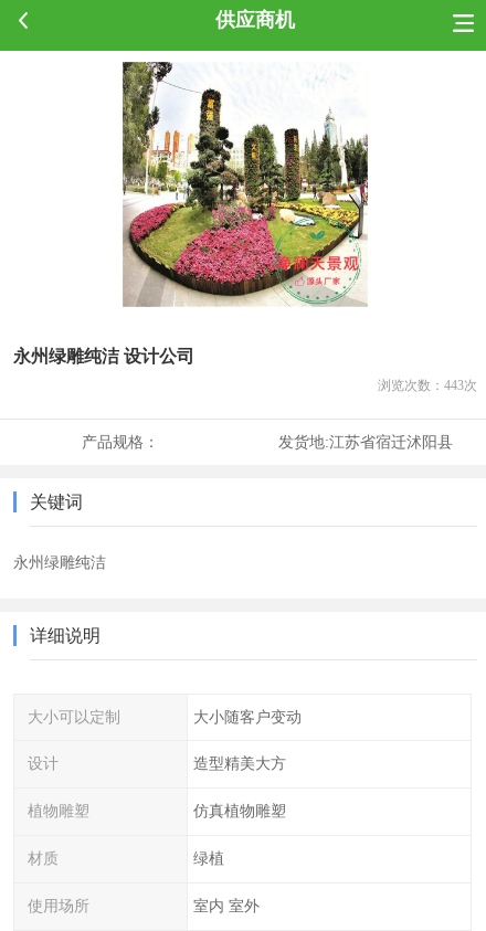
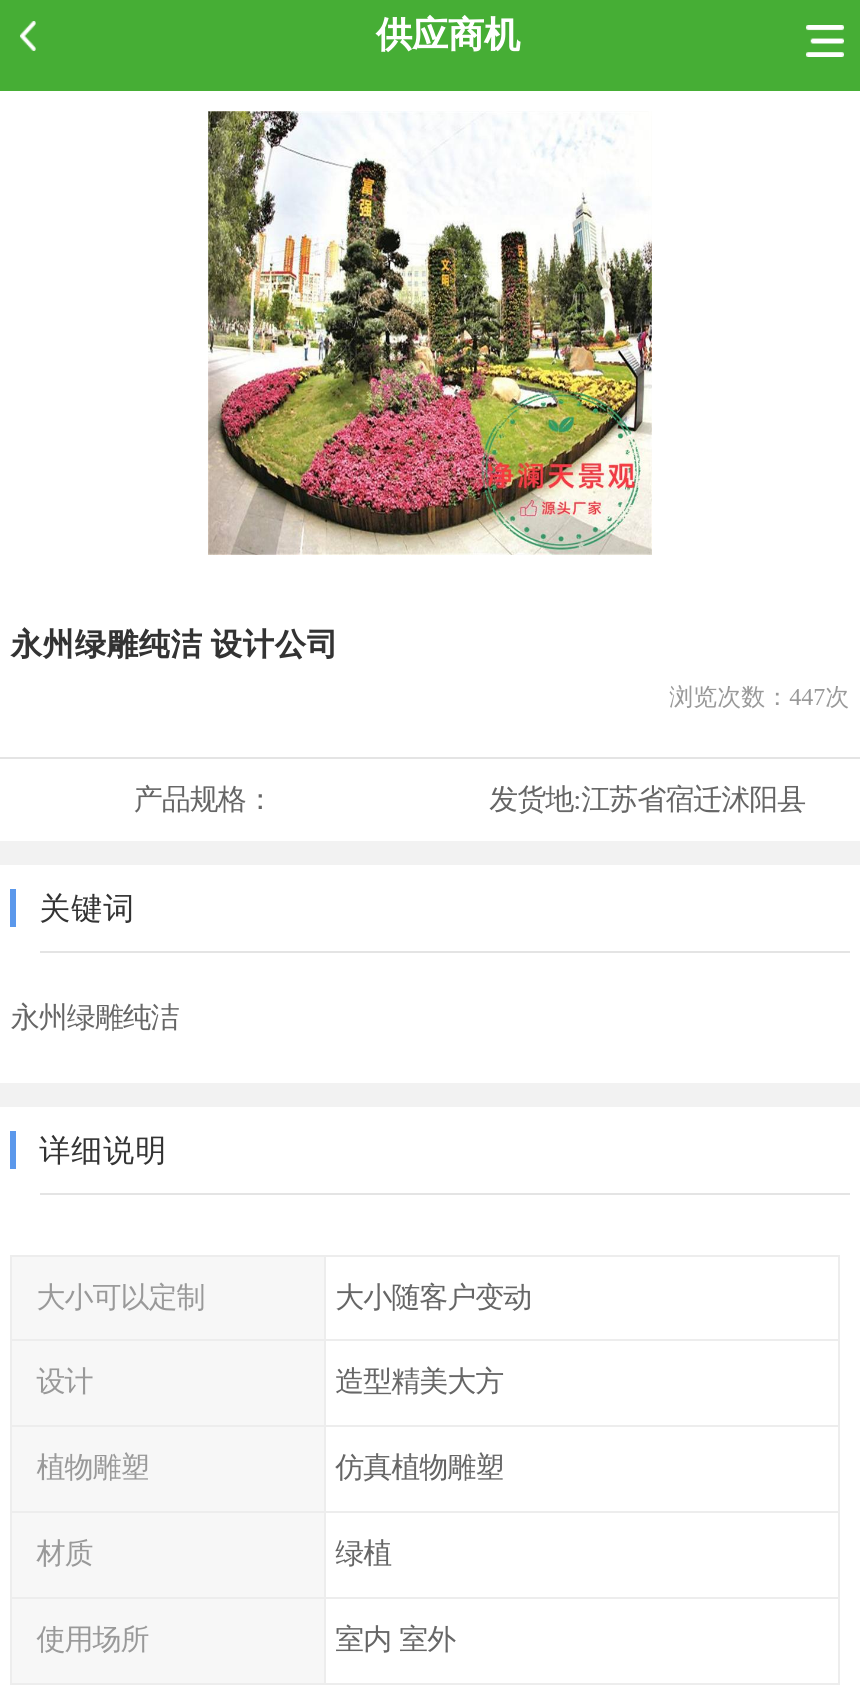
[377,377,477,393] 浏览次数：443次 -> [669,682,849,710] 浏览次数：447次

